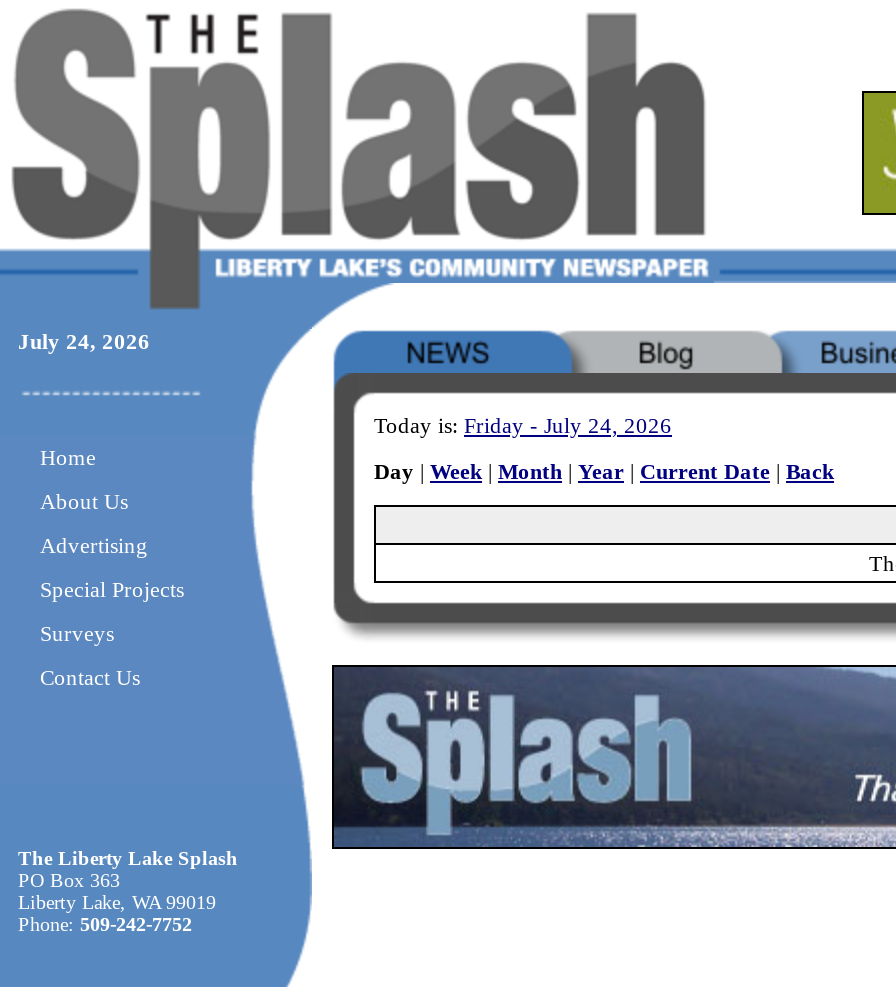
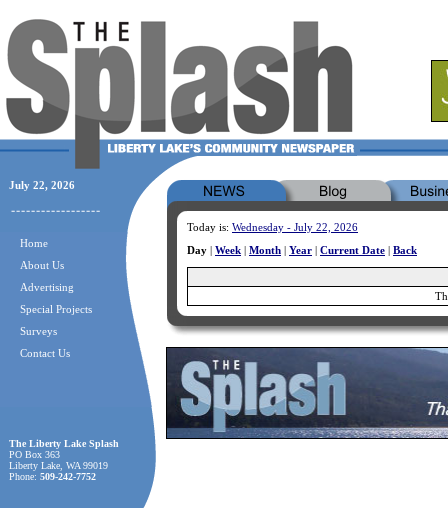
[0,329,150,353] July 24, 2026 -> [0,179,75,191] July 22, 2026
[374,413,672,437] Today is: Friday - July 24, 2026 -> [187,221,358,233] Today is: Wednesday - July 22, 2026

